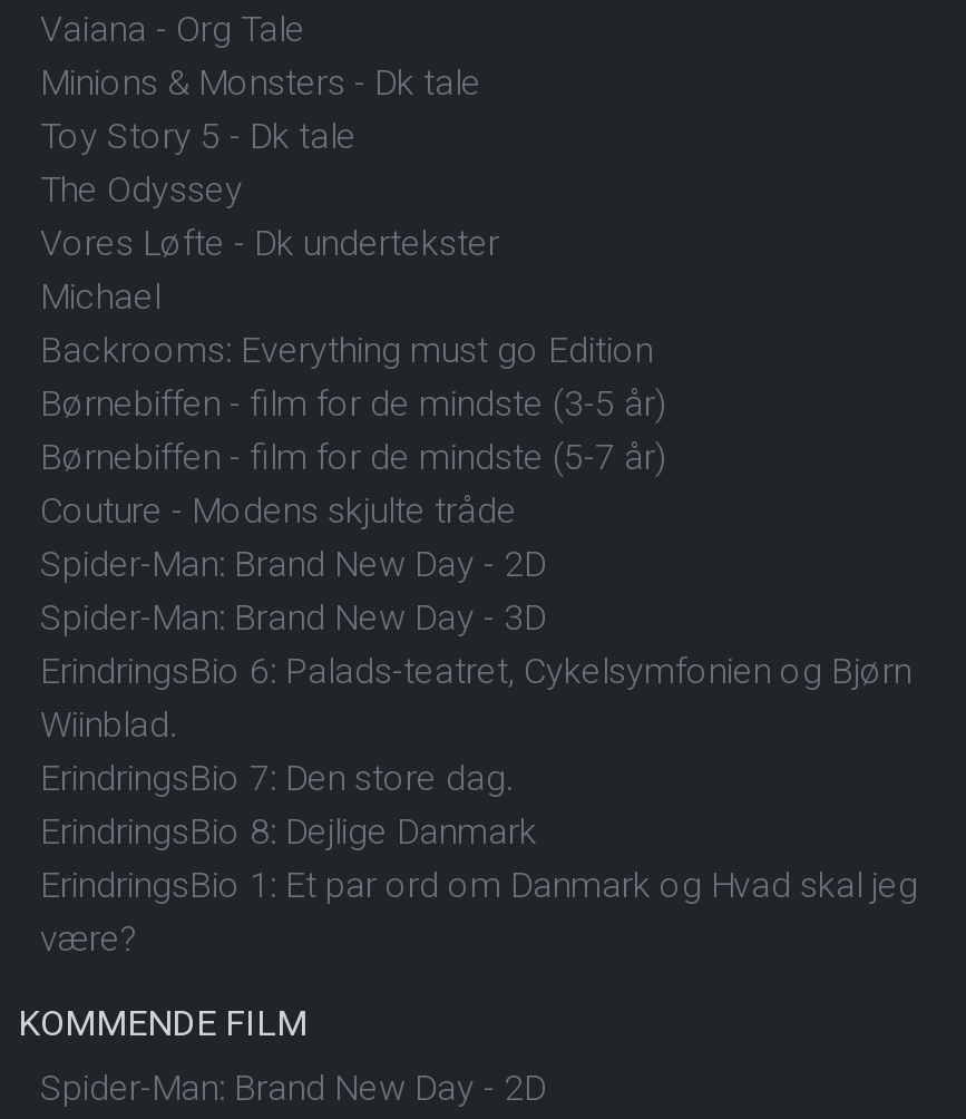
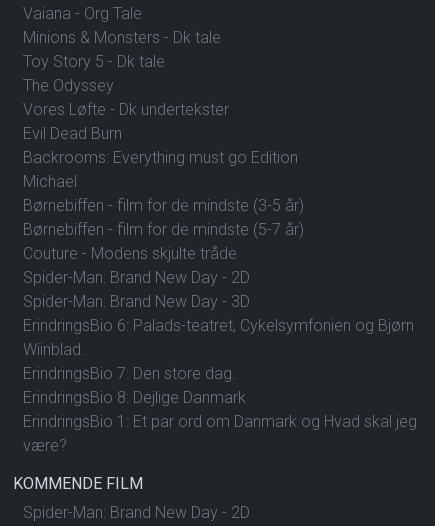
moved [40,276,160,318] -> [23,172,77,191]: Michael
none -> [23,124,122,143] Evil Dead Burn

